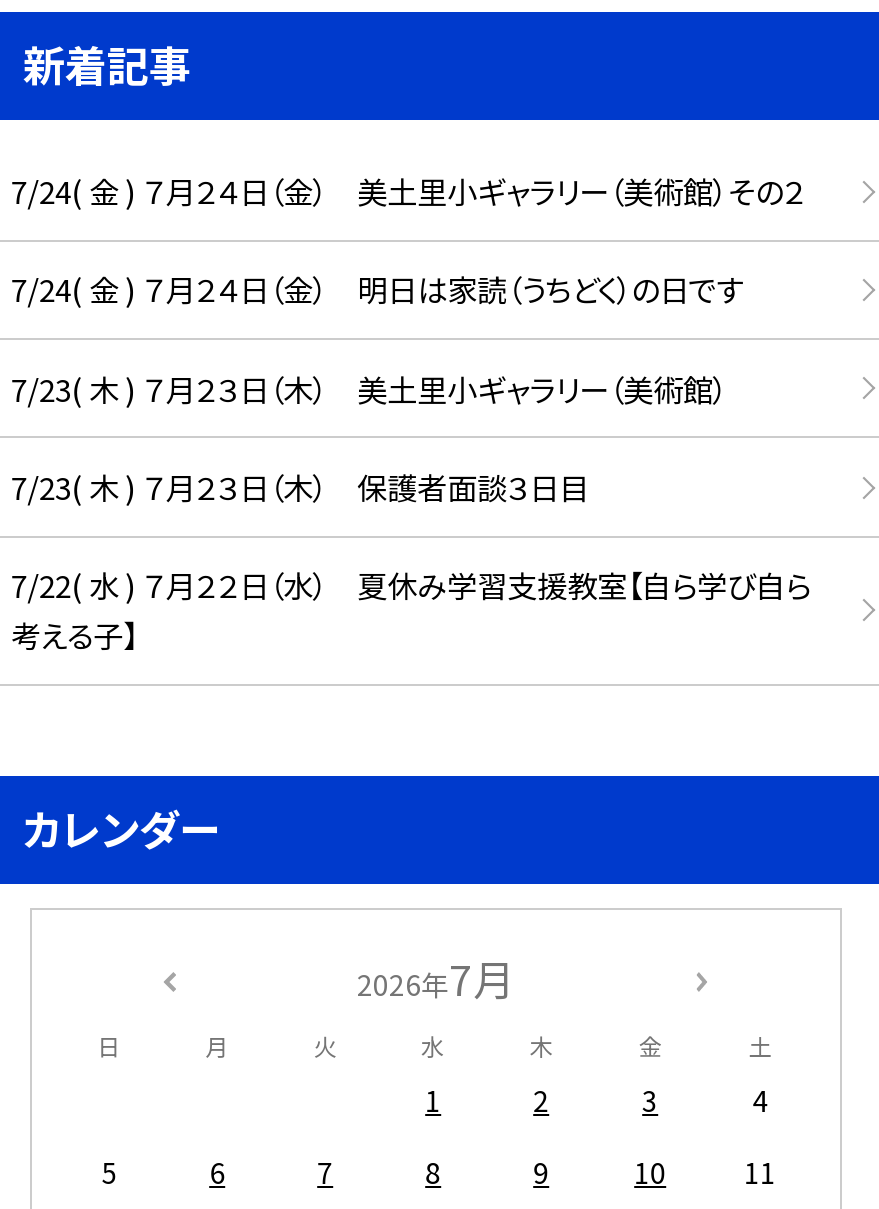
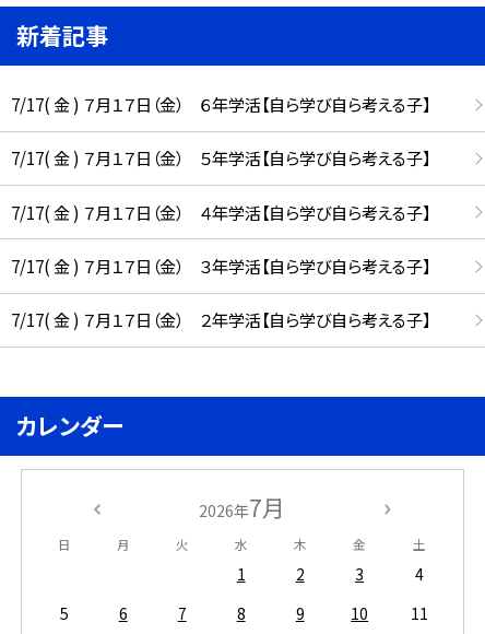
[11,168,805,212] 7/24( 金 ) ７月２４日（金） 美土里小ギャラリー（美術館）その２ -> [10,92,430,116] 7/17( 金 ) ７月１７日（金） ６年学活【自ら学び自ら考える子】
[11,267,745,311] 7/24( 金 ) ７月２４日（金） 明日は家読（うちどく）の日です -> [10,146,430,170] 7/17( 金 ) ７月１７日（金） ５年学活【自ら学び自ら考える子】
[11,365,727,409] 7/23( 木 ) ７月２３日（木） 美土里小ギャラリー（美術館） -> [10,200,430,224] 7/17( 金 ) ７月１７日（金） ４年学活【自ら学び自ら考える子】
[11,464,589,508] 7/23( 木 ) ７月２３日（木） 保護者面談３日目 -> [10,254,430,278] 7/17( 金 ) ７月１７日（金） ３年学活【自ら学び自ら考える子】
[11,563,811,657] 7/22( 水 ) ７月２２日（水） 夏休み学習支援教室【自ら学び自ら | 考える子】 -> [10,307,430,332] 7/17( 金 ) ７月１７日（金） ２年学活【自ら学び自ら考える子】

